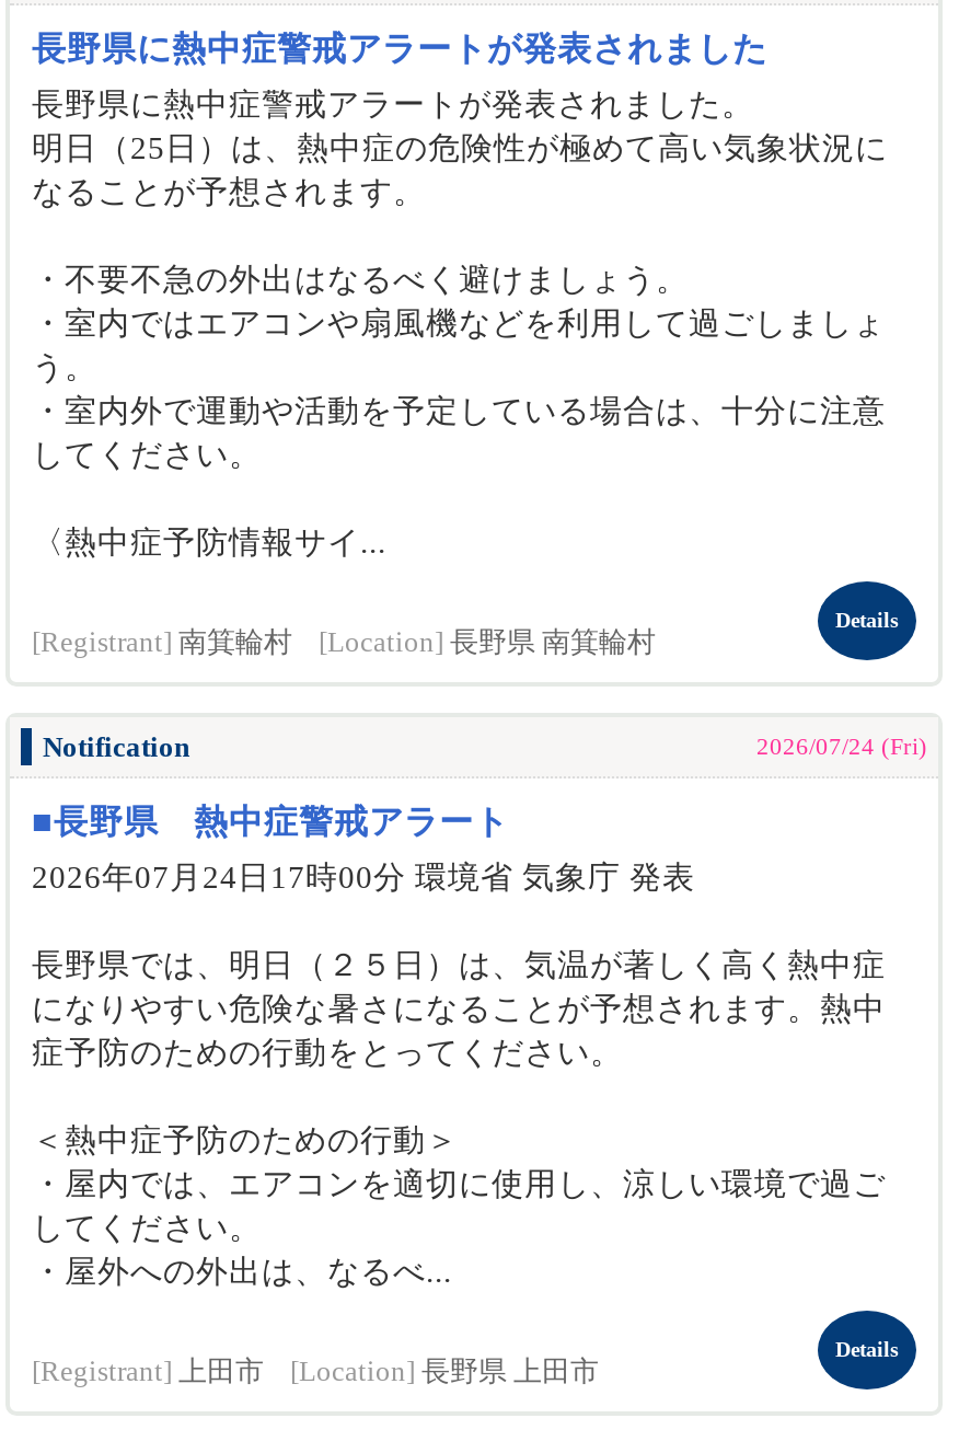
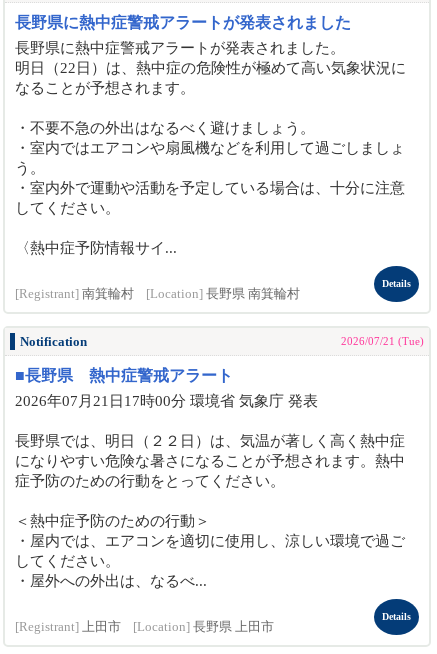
[32,130,888,165] 明日（25日）は、熱中症の危険性が極めて高い気象状況に -> [15,60,406,76] 明日（22日）は、熱中症の危険性が極めて高い気象状況に
[756,733,927,759] 2026/07/24 (Fri) -> [341,335,424,347] 2026/07/21 (Tue)
[32,860,695,895] 2026年07月24日17時00分 環境省 気象庁 発表 -> [15,393,318,409] 2026年07月21日17時00分 環境省 気象庁 発表
[32,947,886,982] 長野県では、明日（２５日）は、気温が著しく高く熱中症 -> [15,433,405,449] 長野県では、明日（２２日）は、気温が著しく高く熱中症

